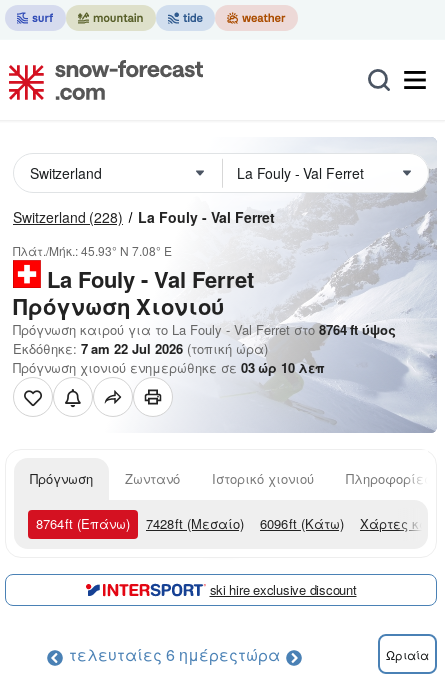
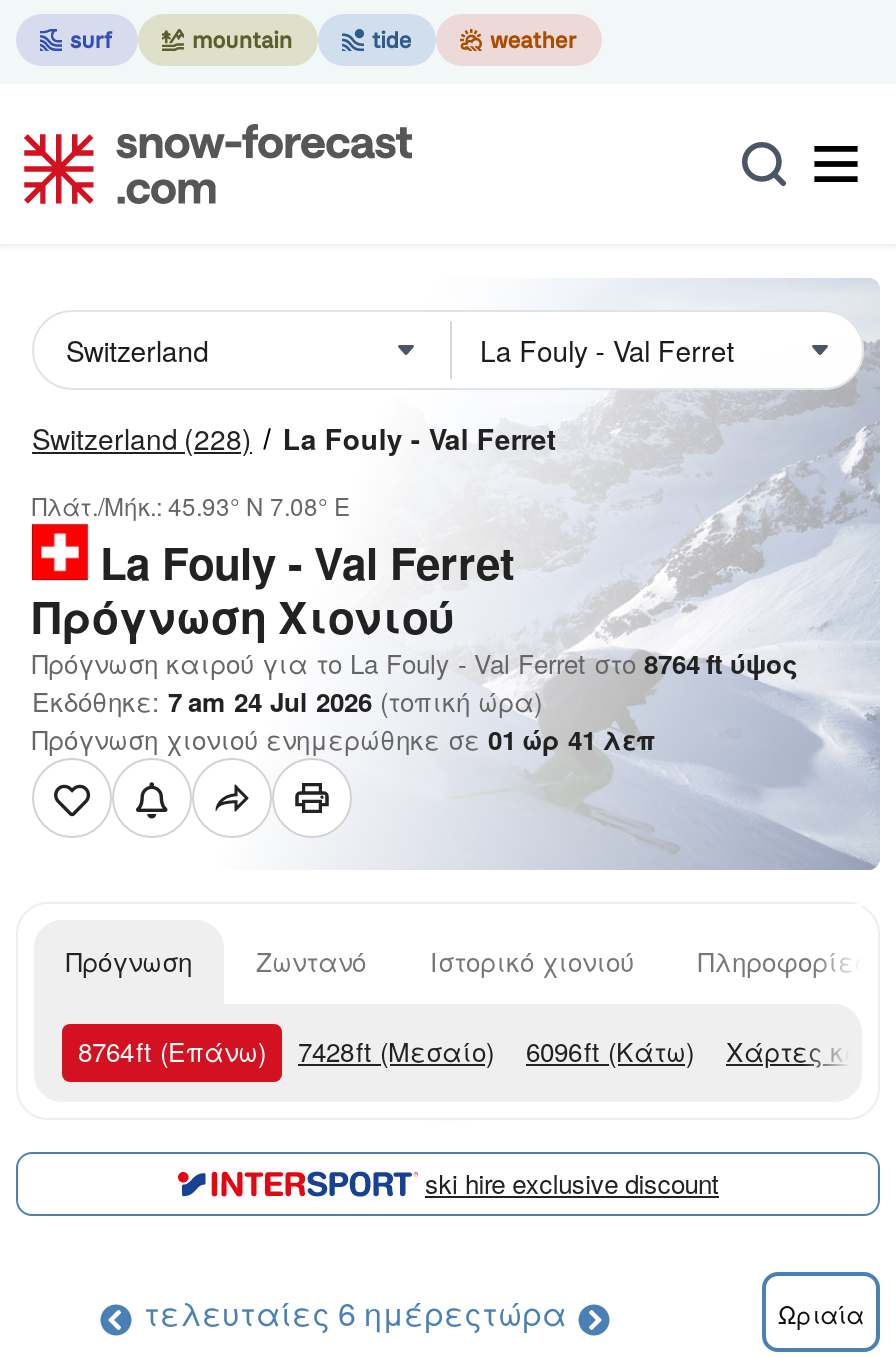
[13,339,268,358] Εκδόθηκε: 7 am 22 Jul 2026 (τοπική ώρα) -> [32,682,542,720] Εκδόθηκε: 7 am 24 Jul 2026 (τοπική ώρα)
[13,358,325,377] Πρόγνωση χιονιού ενημερώθηκε σε 03 ώρ 10 λεπ -> [32,720,656,758] Πρόγνωση χιονιού ενημερώθηκε σε 01 ώρ 41 λεπ

